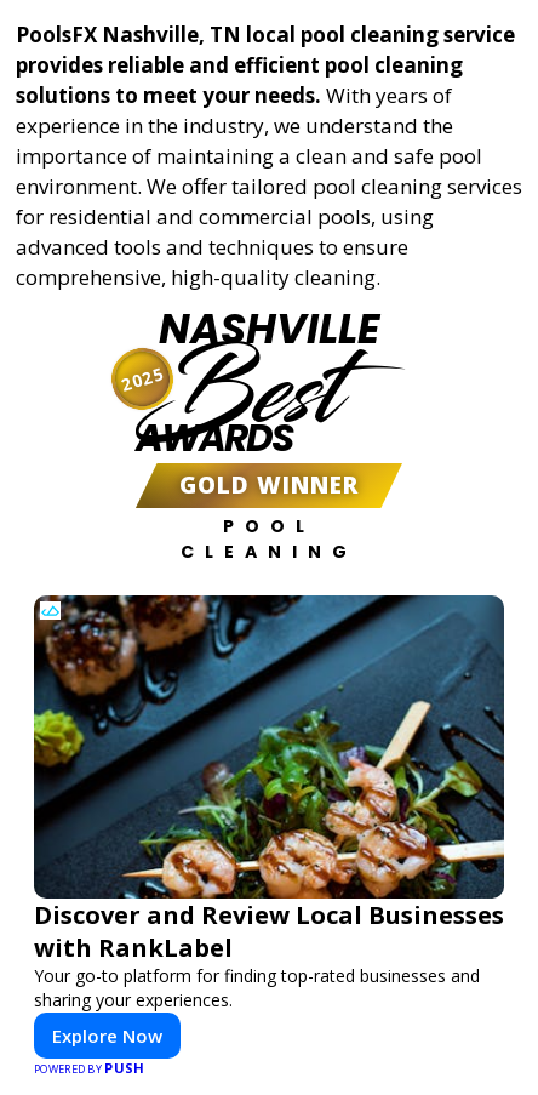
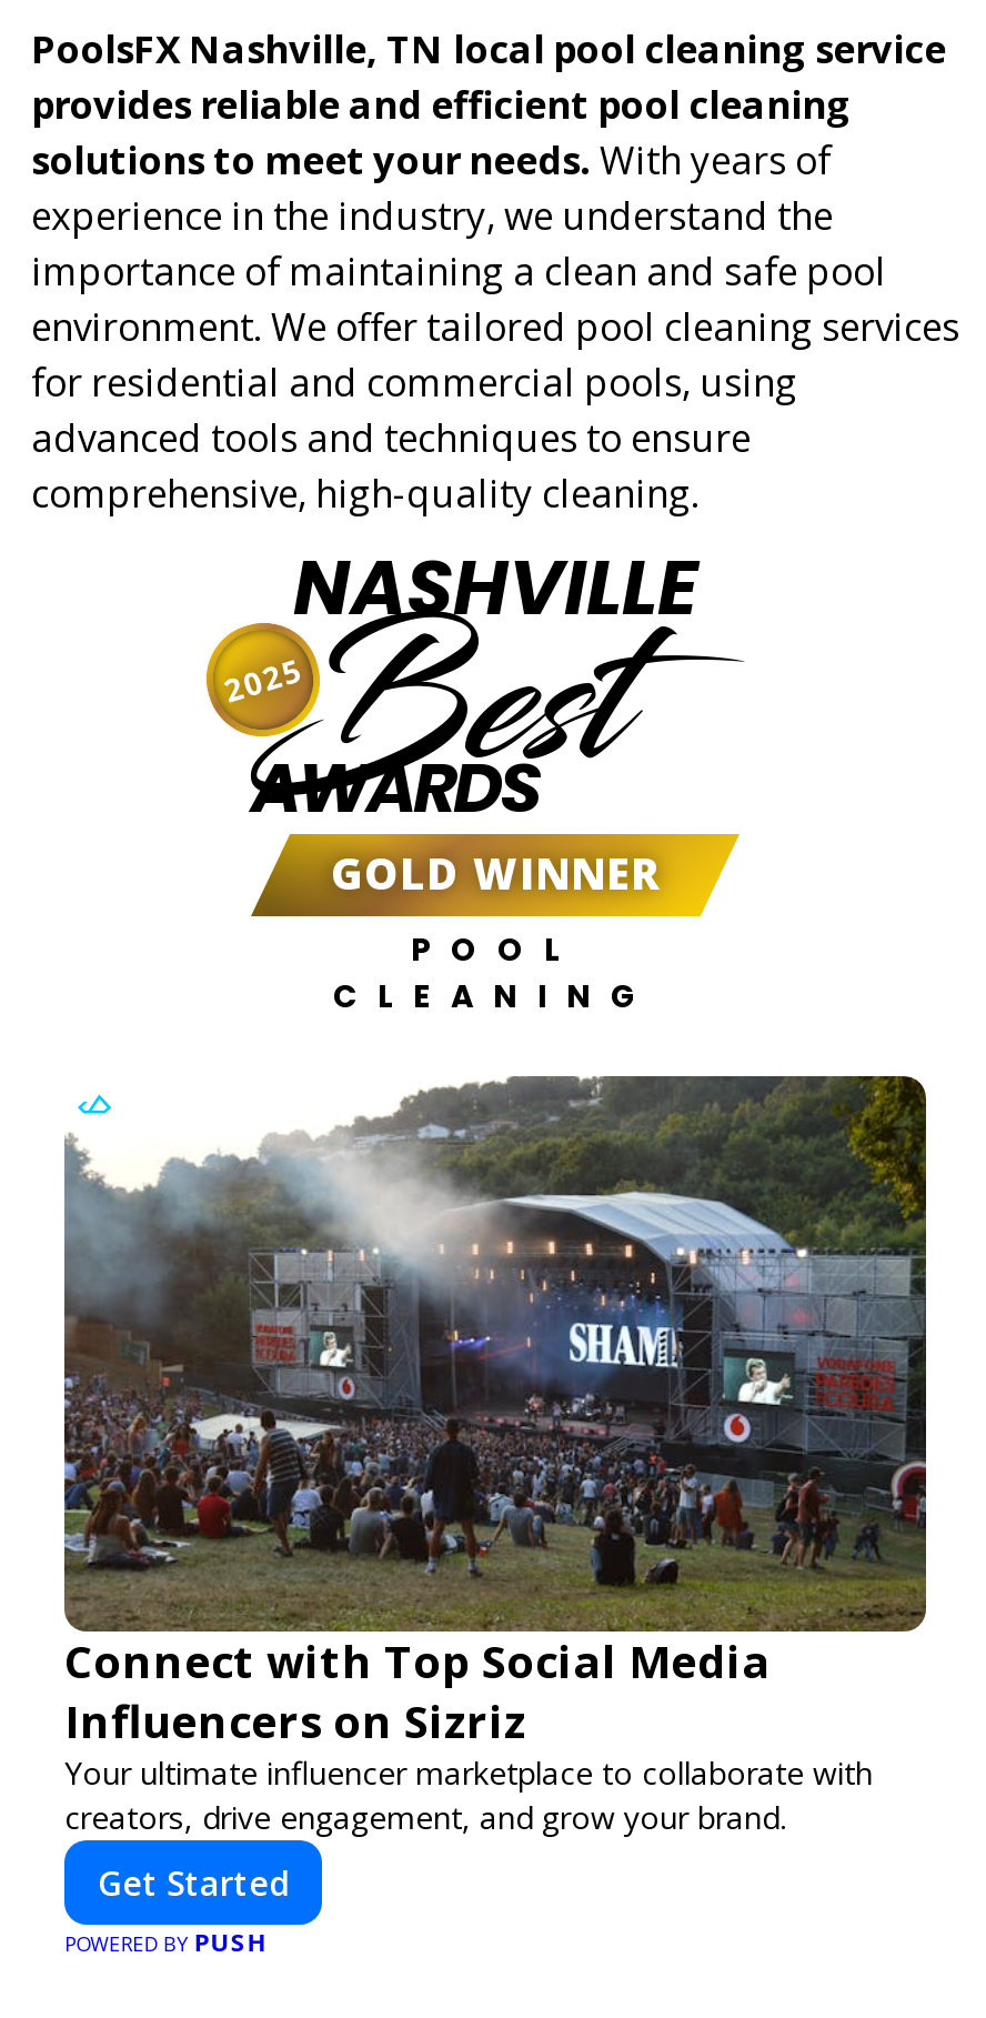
[33,594,504,1011] [image] | Discover and Review Local Businesses | with RankLabel | Your go-to platform for finding top-rated businesses and | sharing your experiences. -> [62,1074,928,1838] [image] | Connect with Top Social Media | Influencers on Sizriz | Your ultimate influencer marketplace to collaborate with | creators, drive engagement, and grow your brand.
[52,1023,162,1048] Explore Now -> [98,1860,289,1905] Get Started

